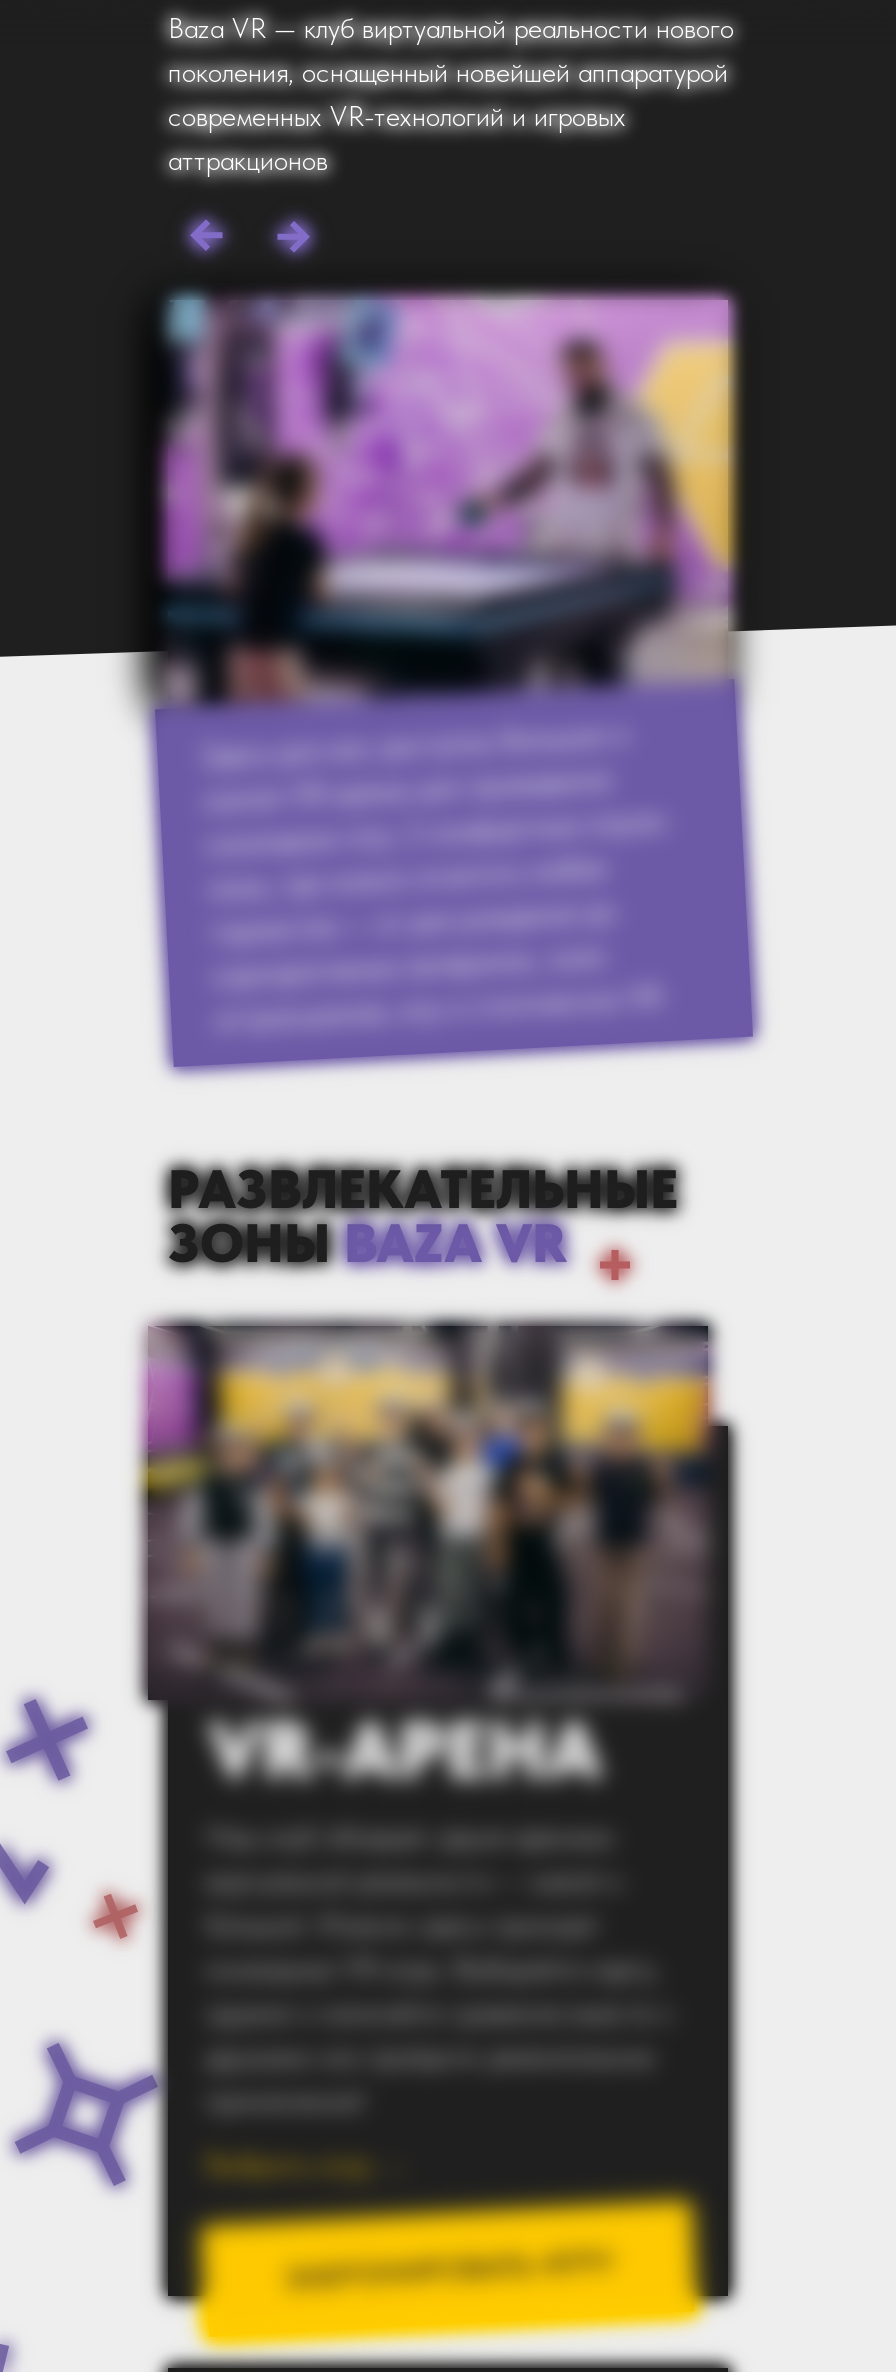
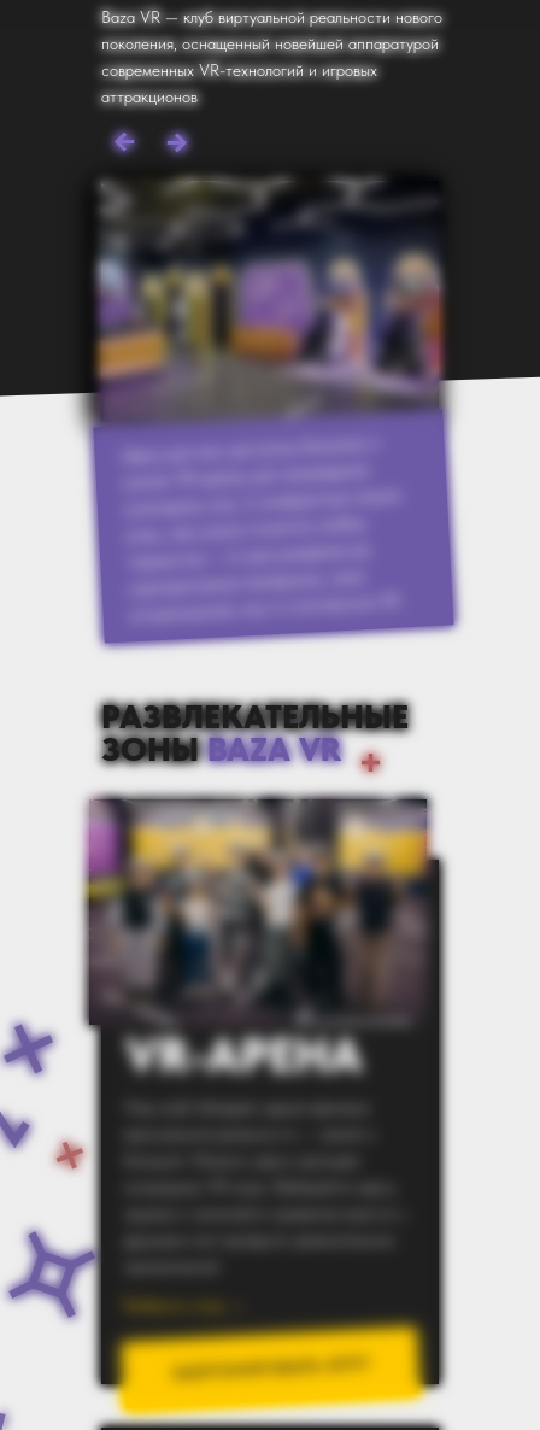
[158,286,742,704] [image] -> [94,174,446,423] [image]

